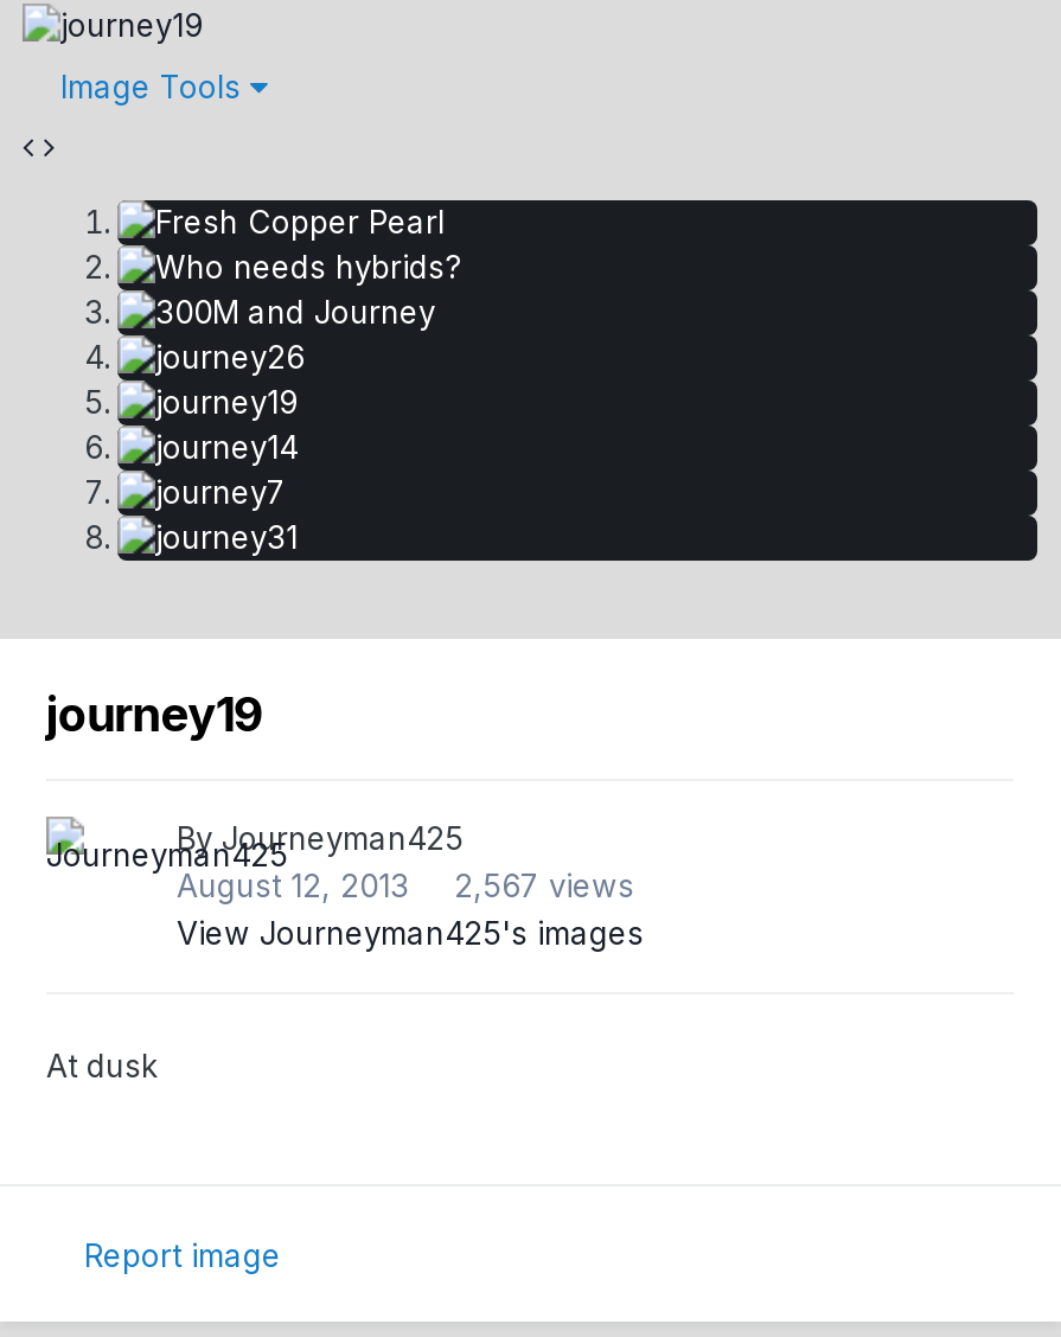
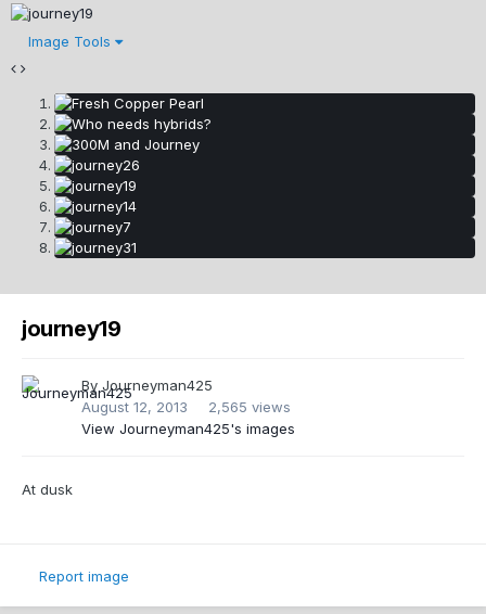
[177,867,634,905] August 12, 2013 2,567 views -> [81,398,291,416] August 12, 2013 2,565 views

